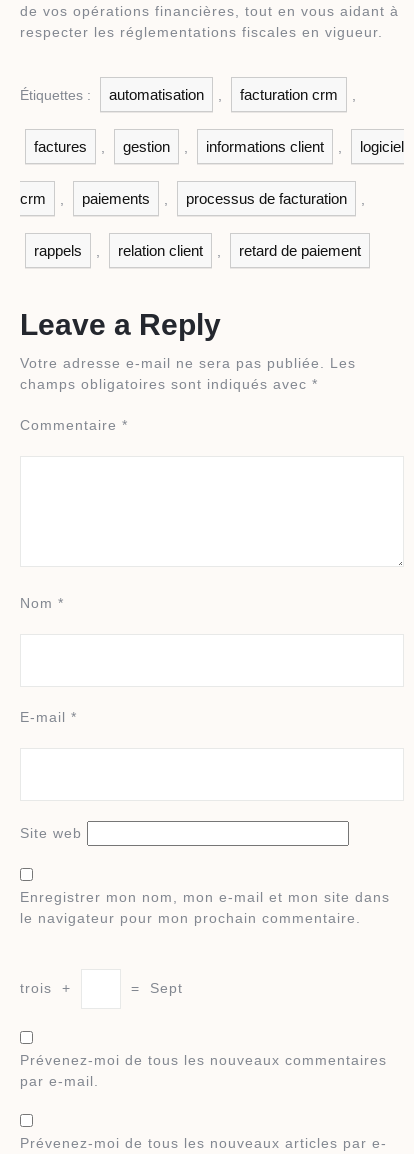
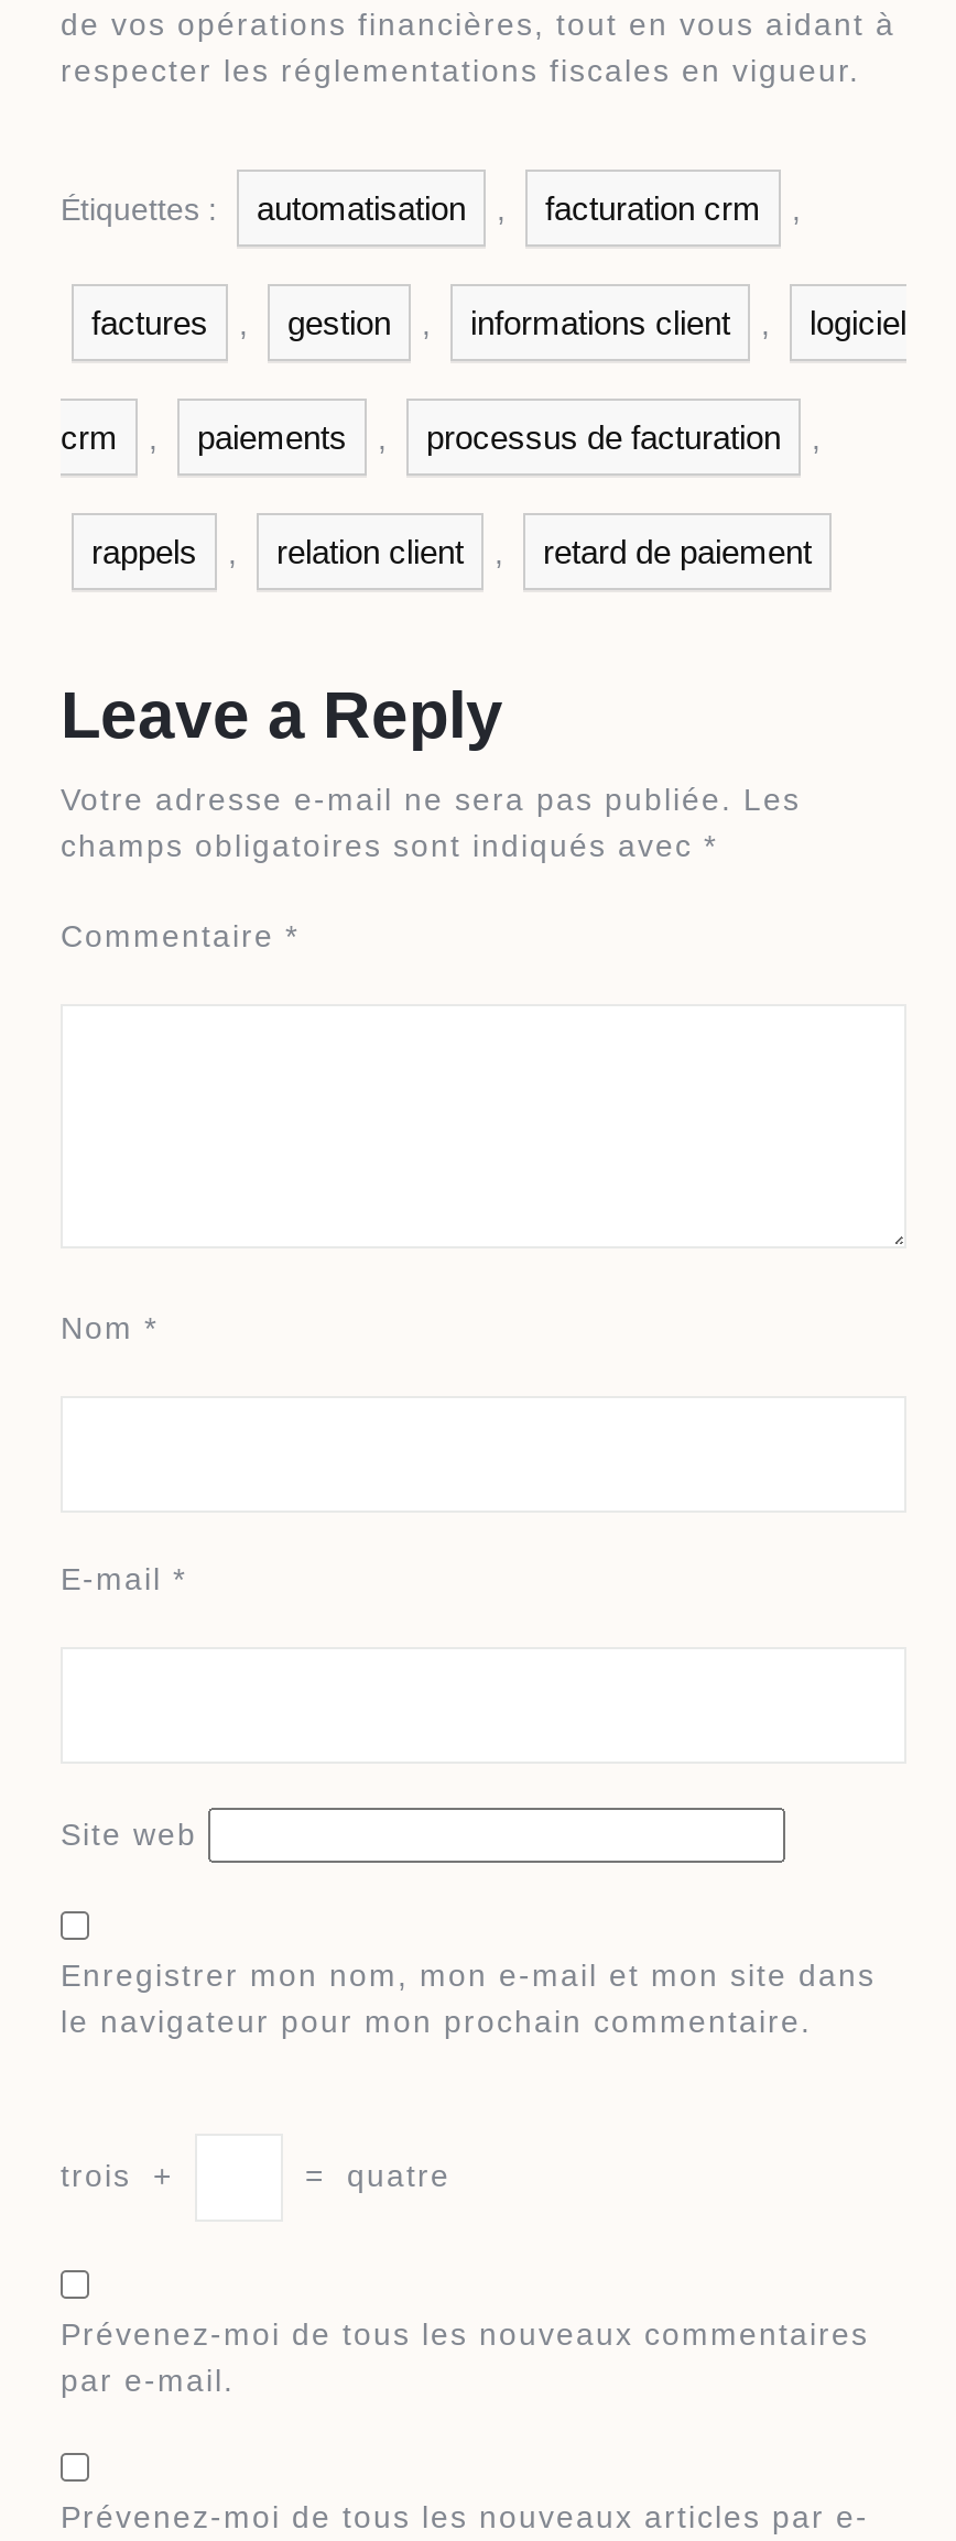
[126,980,183,996] = Sept -> [294,2158,450,2193] = quatre

